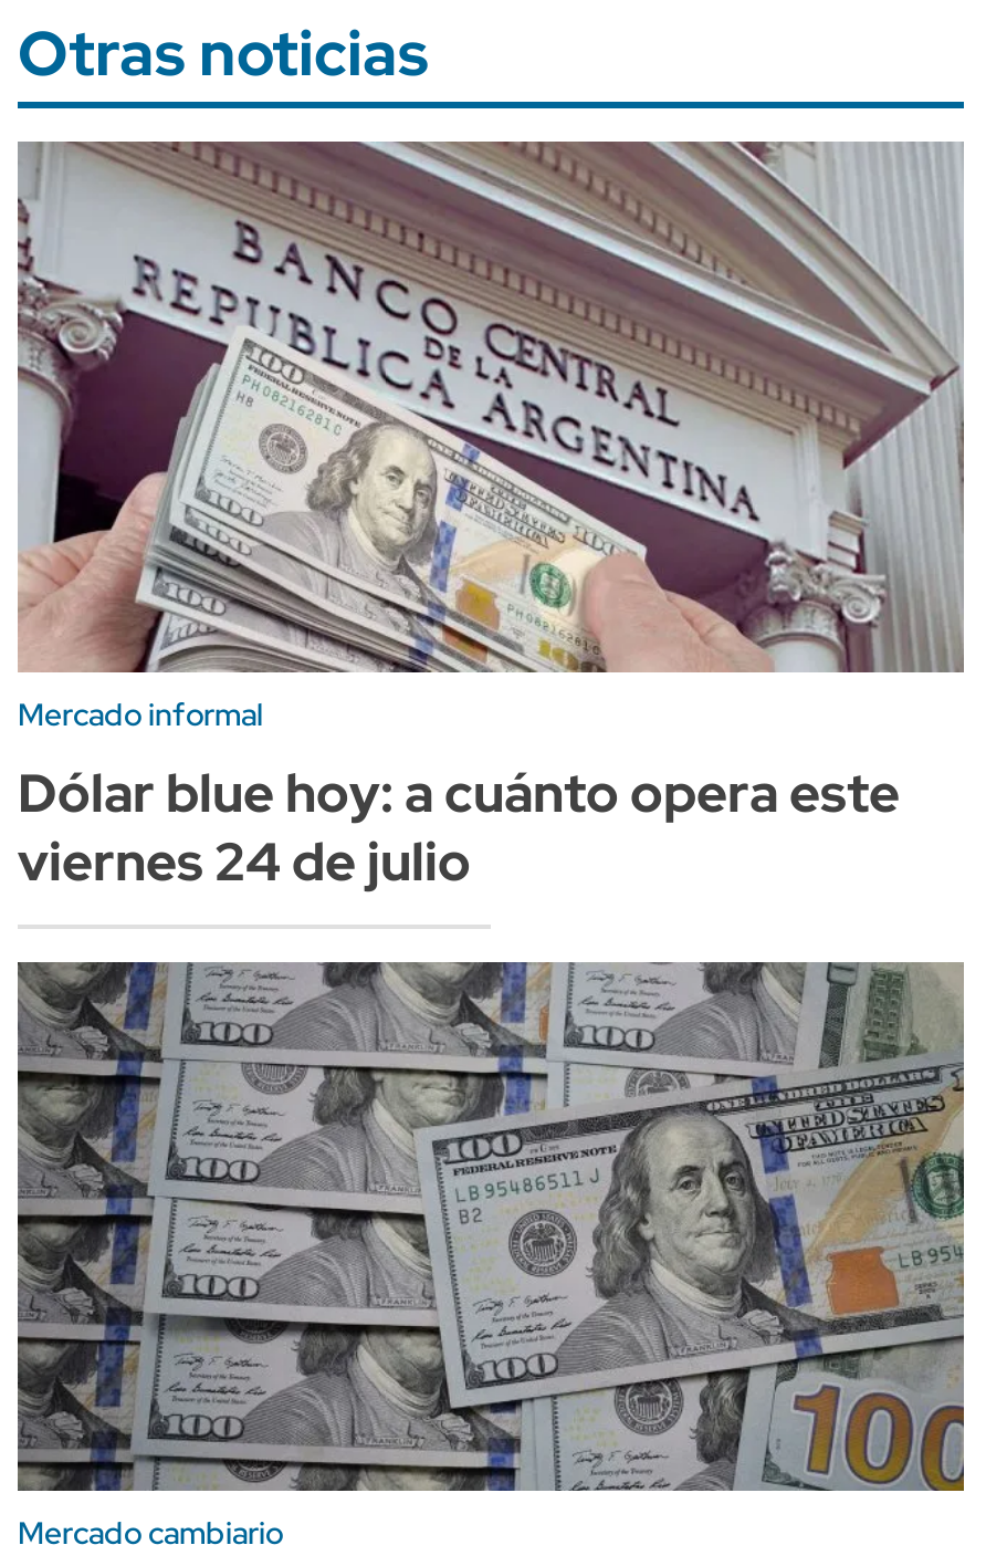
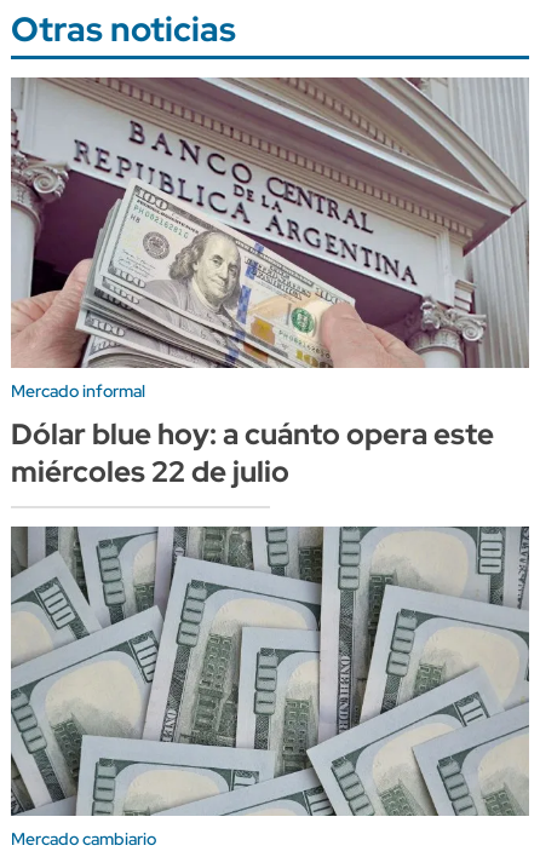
[18,826,471,895] viernes 24 de julio -> [11,452,289,490] miércoles 22 de julio
[18,962,964,1493] [image] -> [11,527,529,817] [image]

